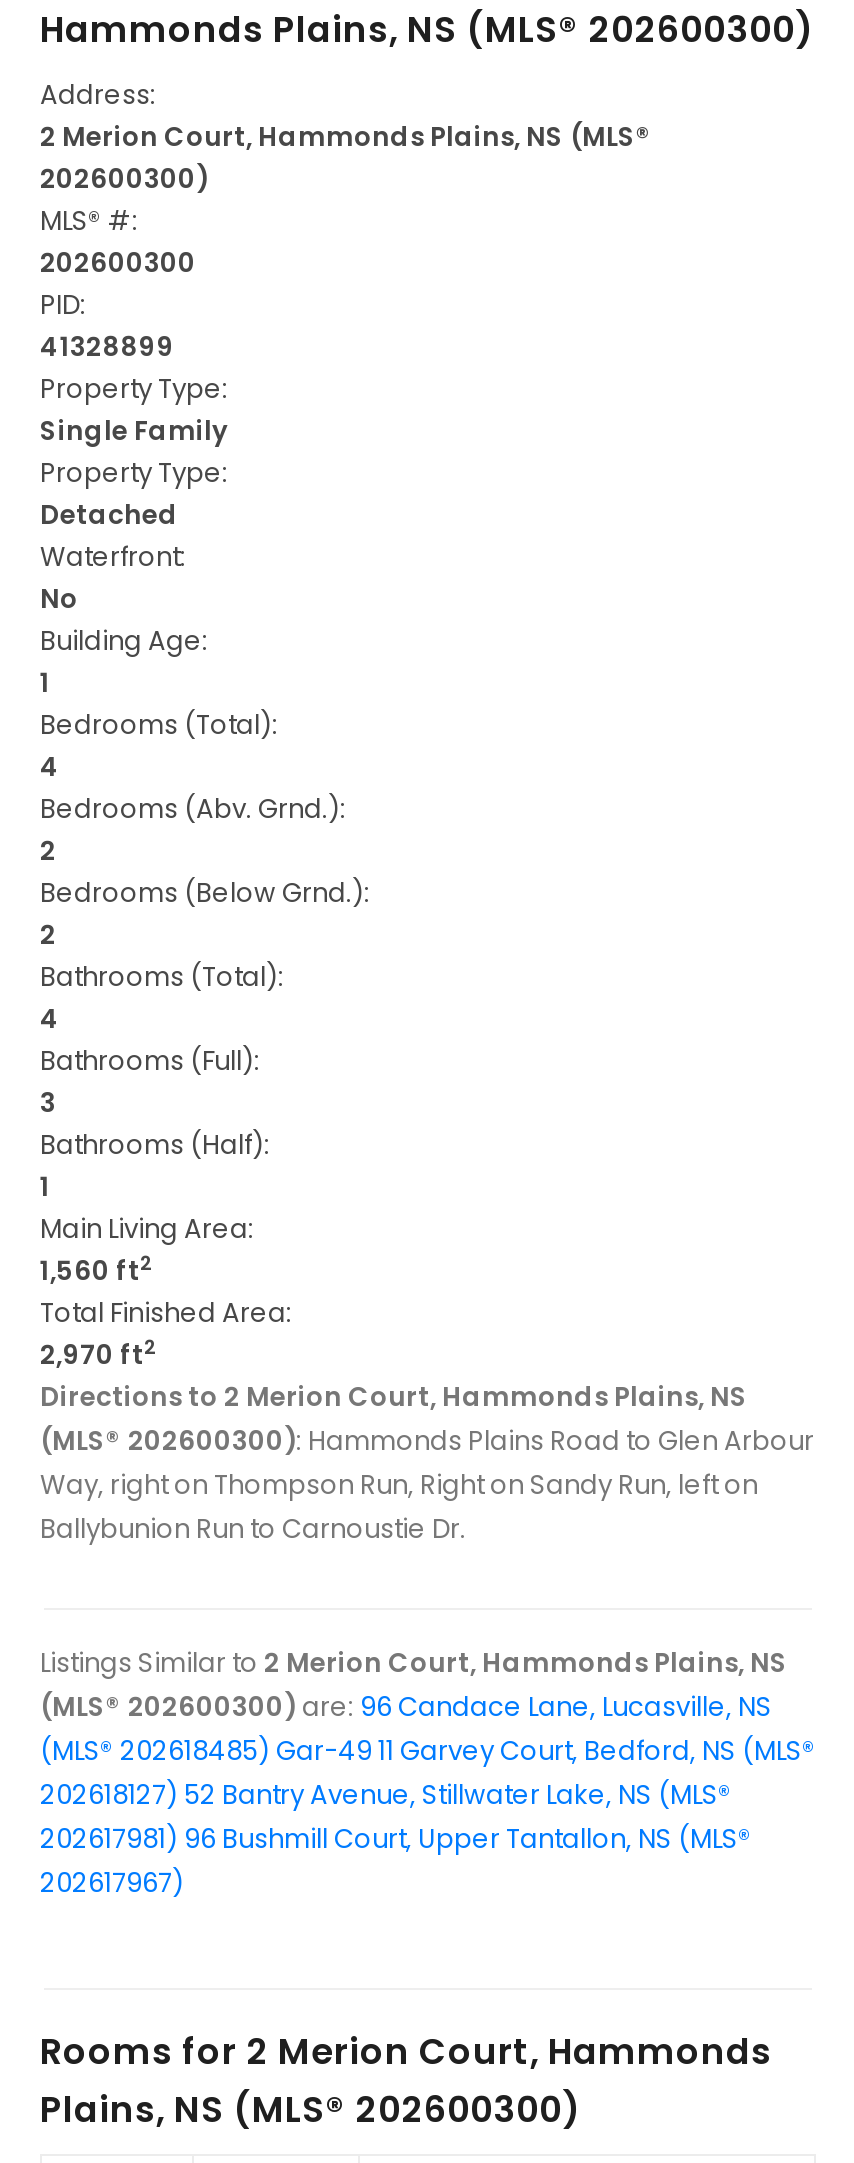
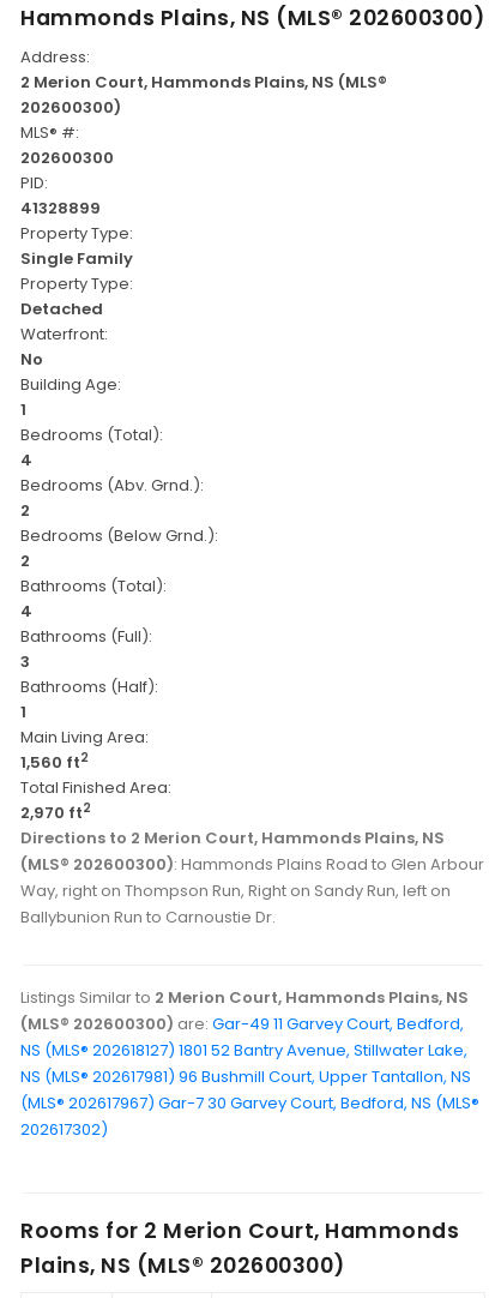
[40,1689,816,1903] (MLS® 202600300) are: 96 Candace Lane, Lucasville, NS | (MLS® 202618485) Gar-49 11 Garvey Court, Bedford, NS (MLS® | 202618127) 52 Bantry Avenue, Stillwater Lake, NS (MLS® | 202617981) 96 Bushmill Court, Upper Tantallon, NS (MLS® | 202617967) -> [20,1013,479,1141] (MLS® 202600300) are: Gar-49 11 Garvey Court, Bedford, | NS (MLS® 202618127) 1801 52 Bantry Avenue, Stillwater Lake, | NS (MLS® 202617981) 96 Bushmill Court, Upper Tantallon, NS | (MLS® 202617967) Gar-7 30 Garvey Court, Bedford, NS (MLS® | 202617302)

